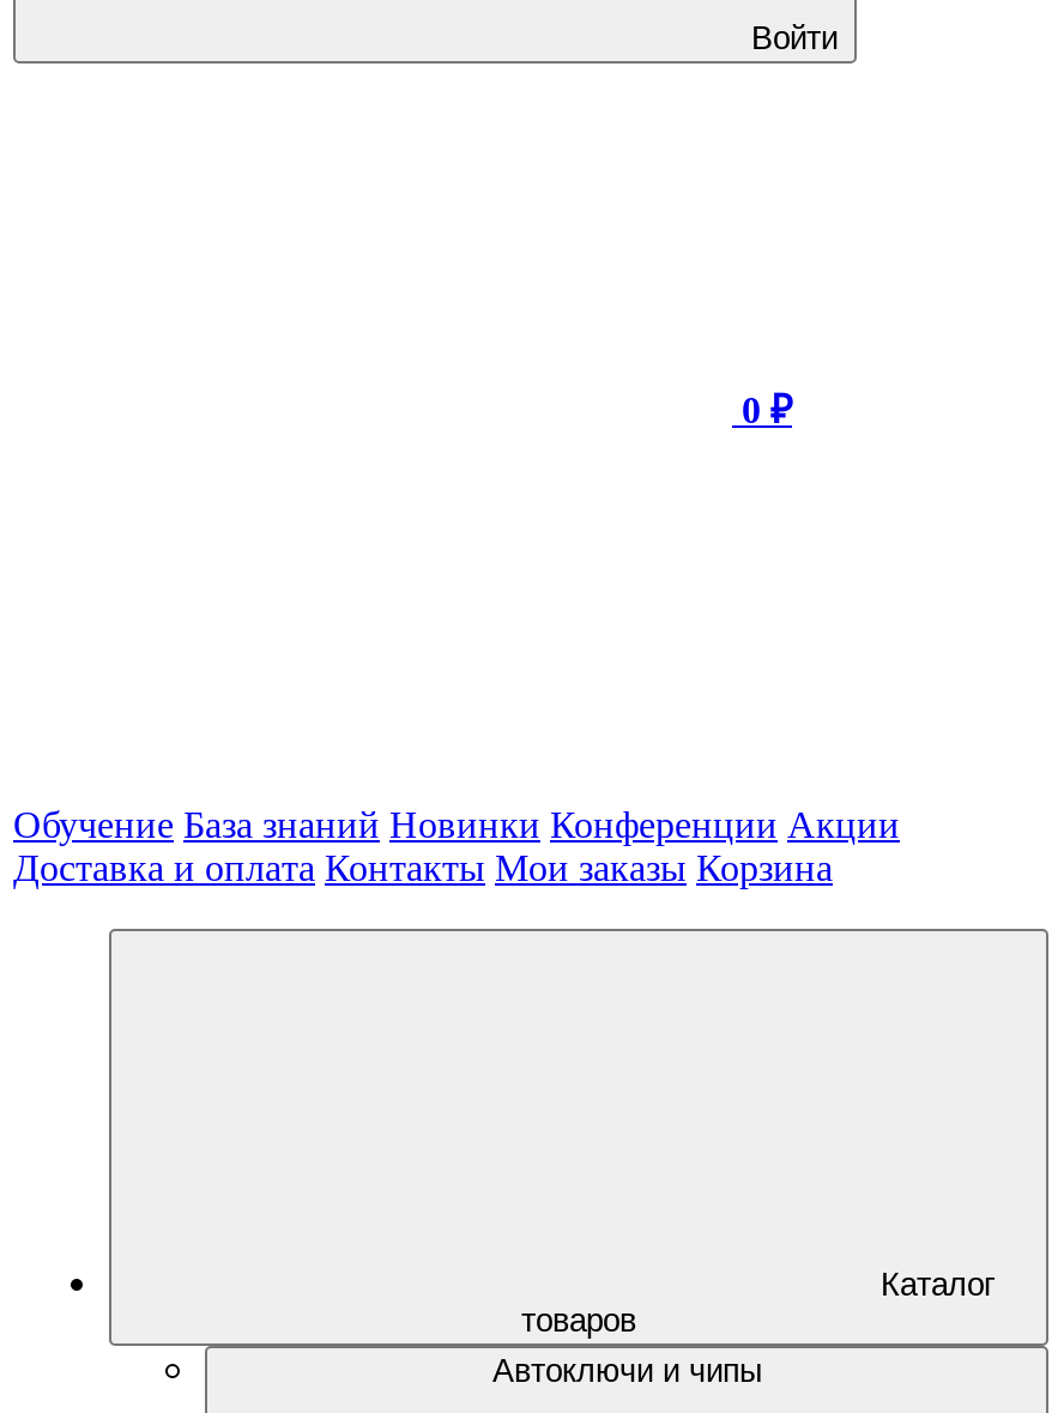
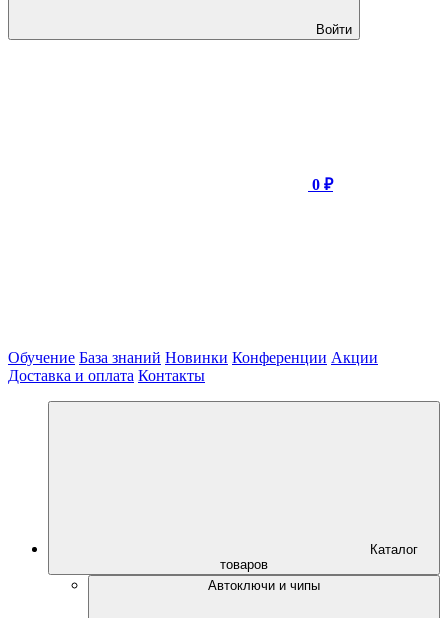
[13,847,833,888] Доставка и оплата Контакты Мои заказы Корзина -> [8,367,205,384] Доставка и оплата Контакты

